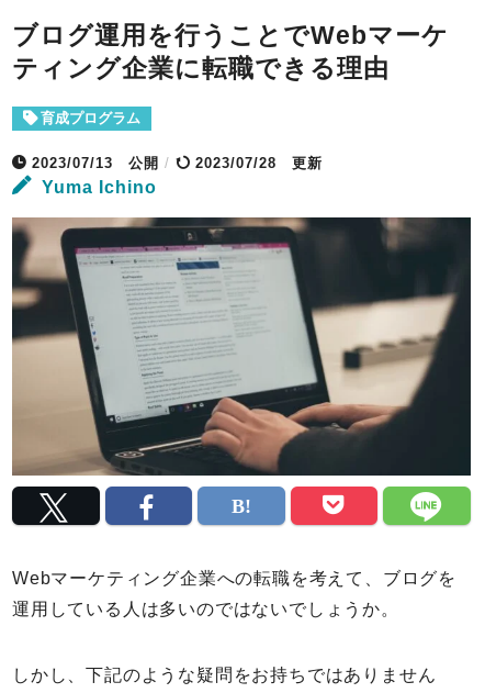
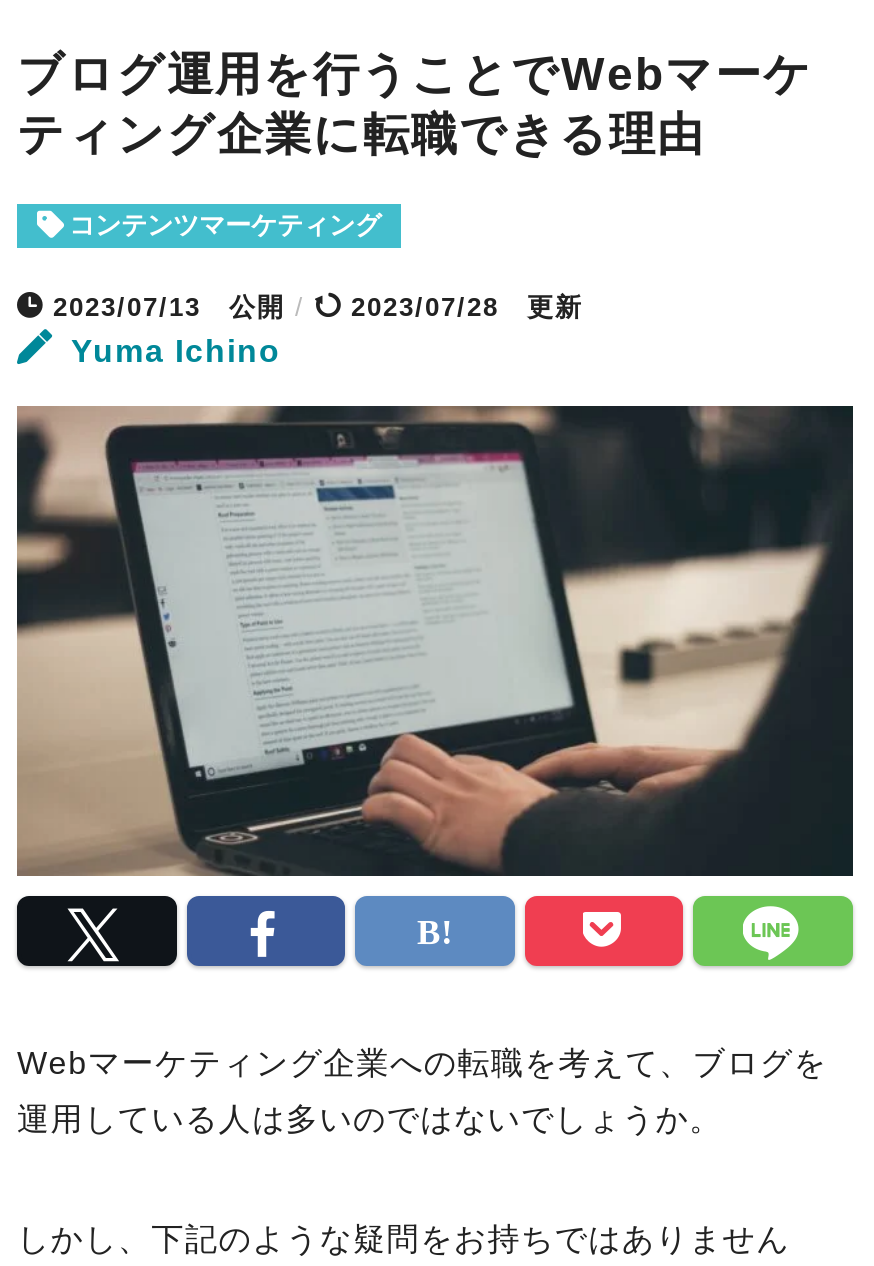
[41,110,140,126] 育成プログラム -> [69,210,381,240] コンテンツマーケティング

